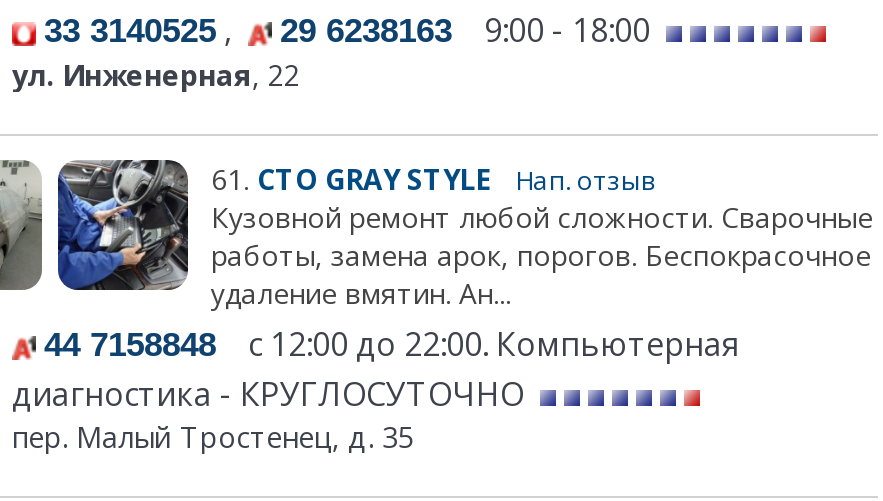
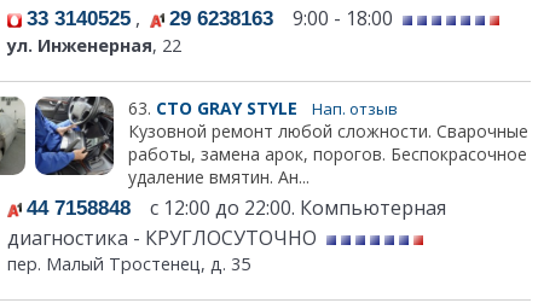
[211,161,657,199] 61. СТО GRAY STYLE Нап. отзыв -> [128,97,397,120] 63. СТО GRAY STYLE Нап. отзыв

